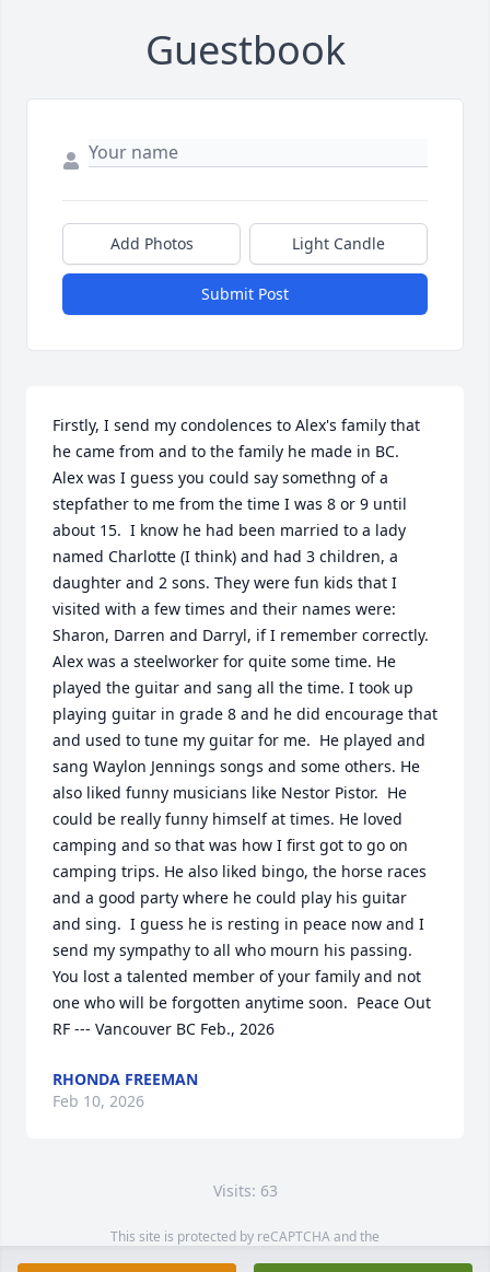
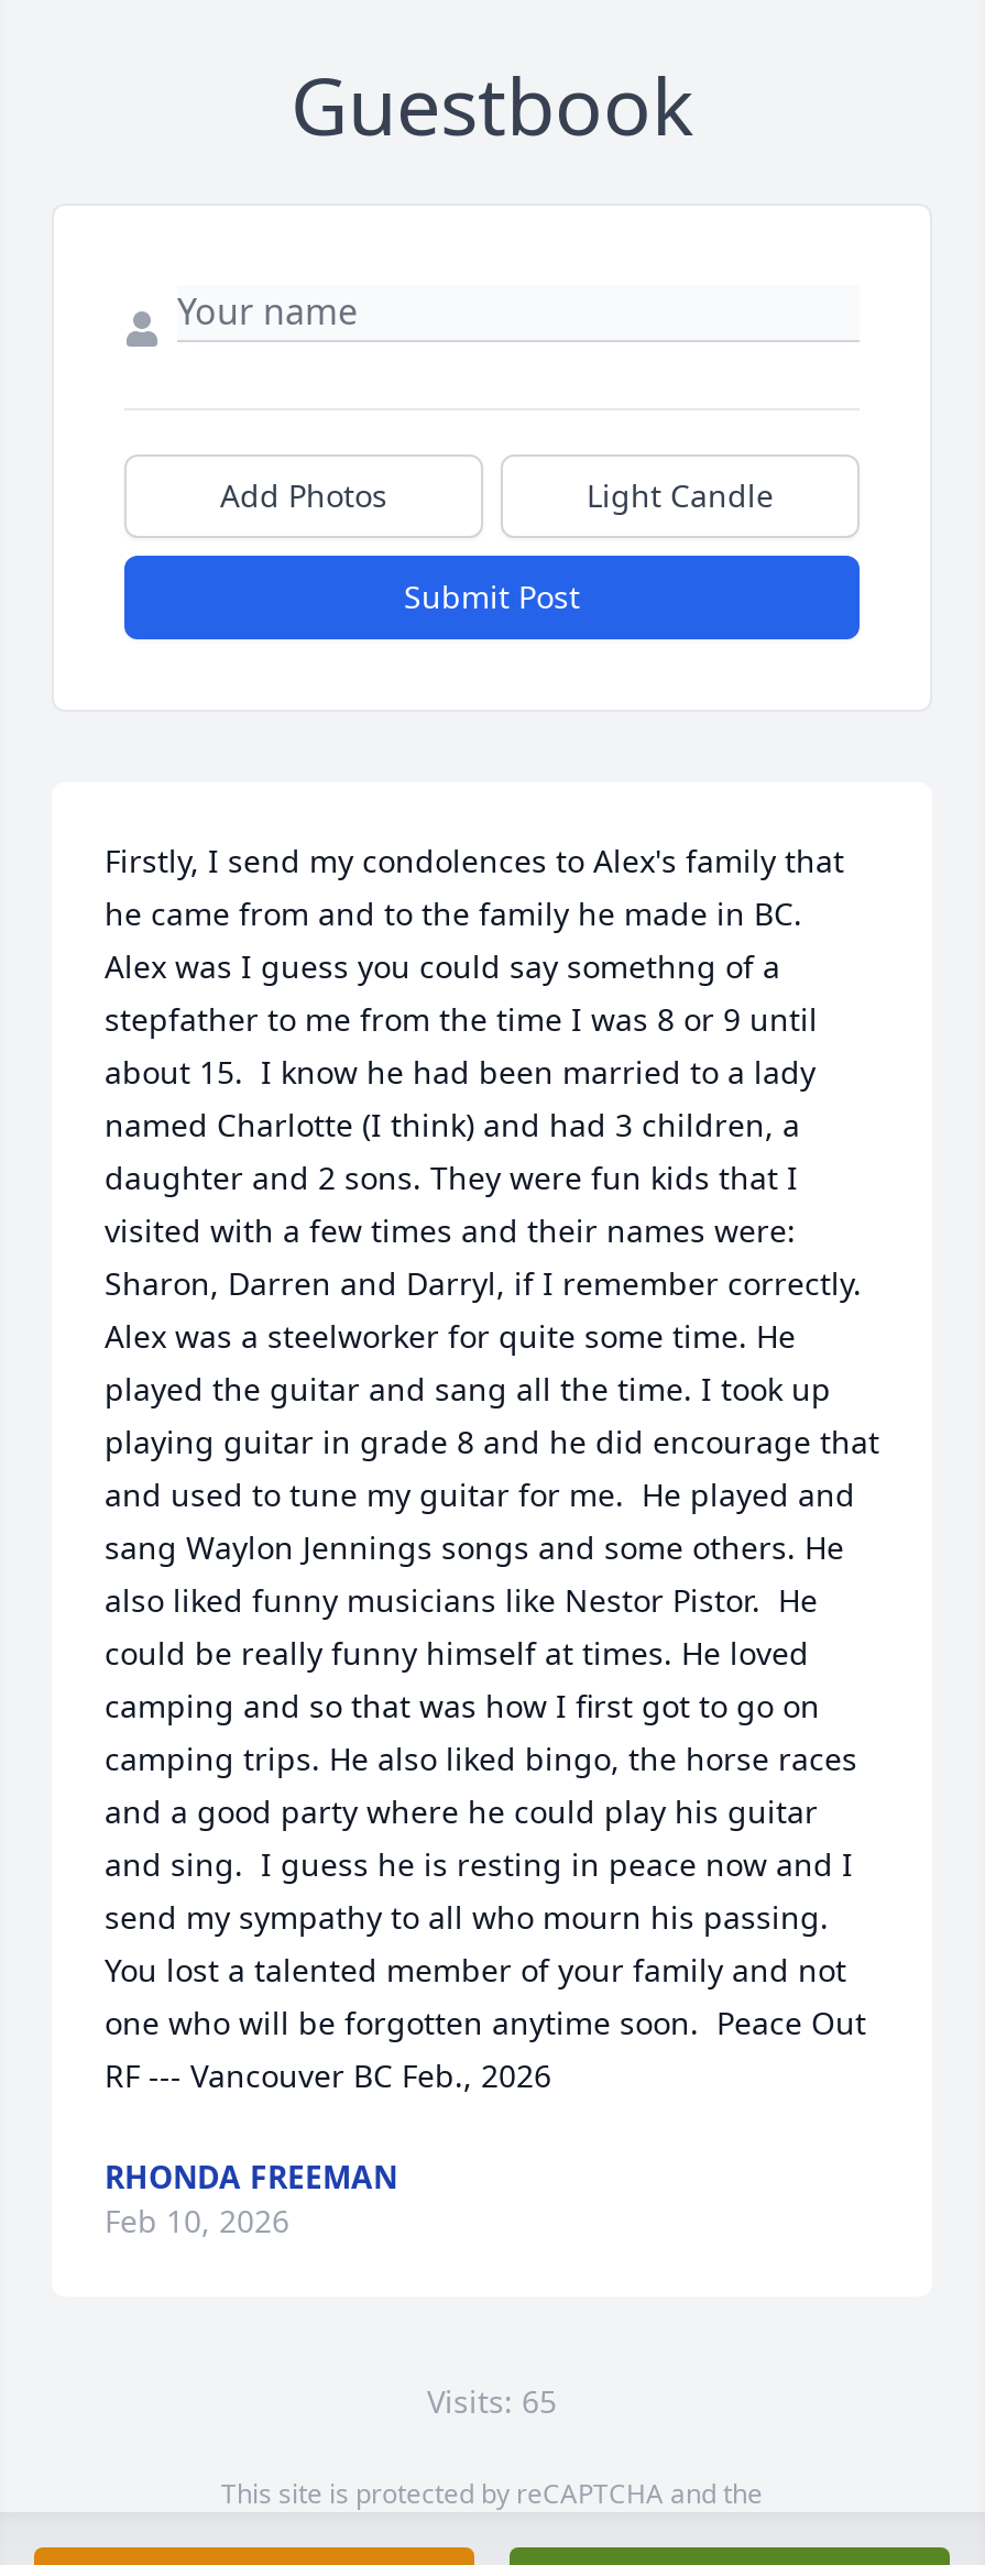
[213,1180,277,1201] Visits: 63 -> [427,2380,557,2422] Visits: 65

